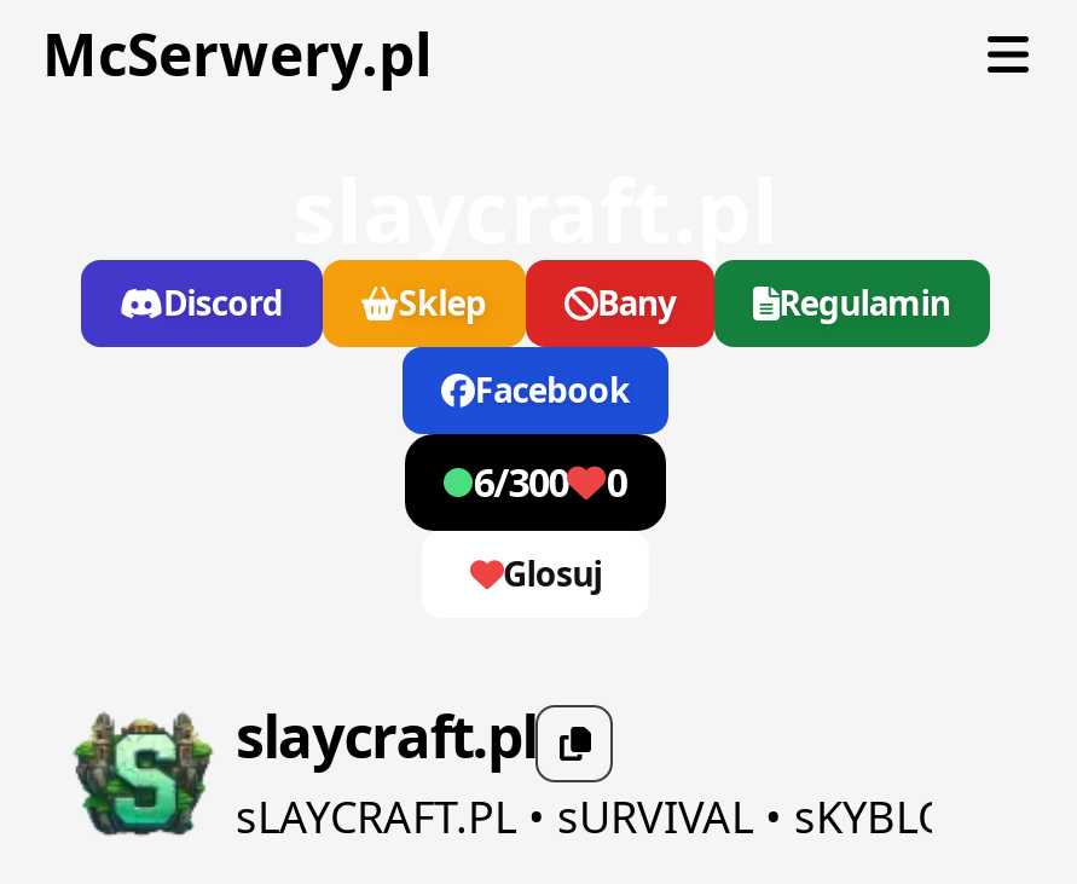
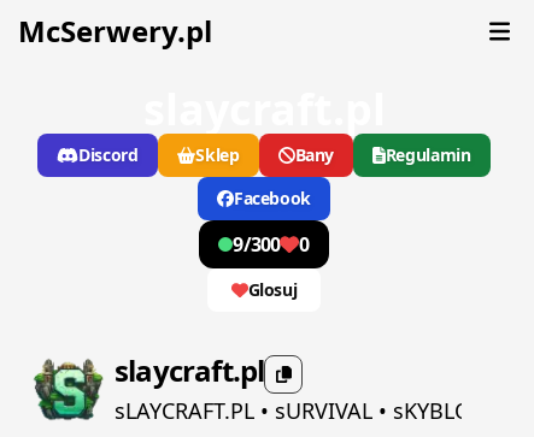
[474,455,626,509] 6/300 0 -> [233,231,309,257] 9/300 0

